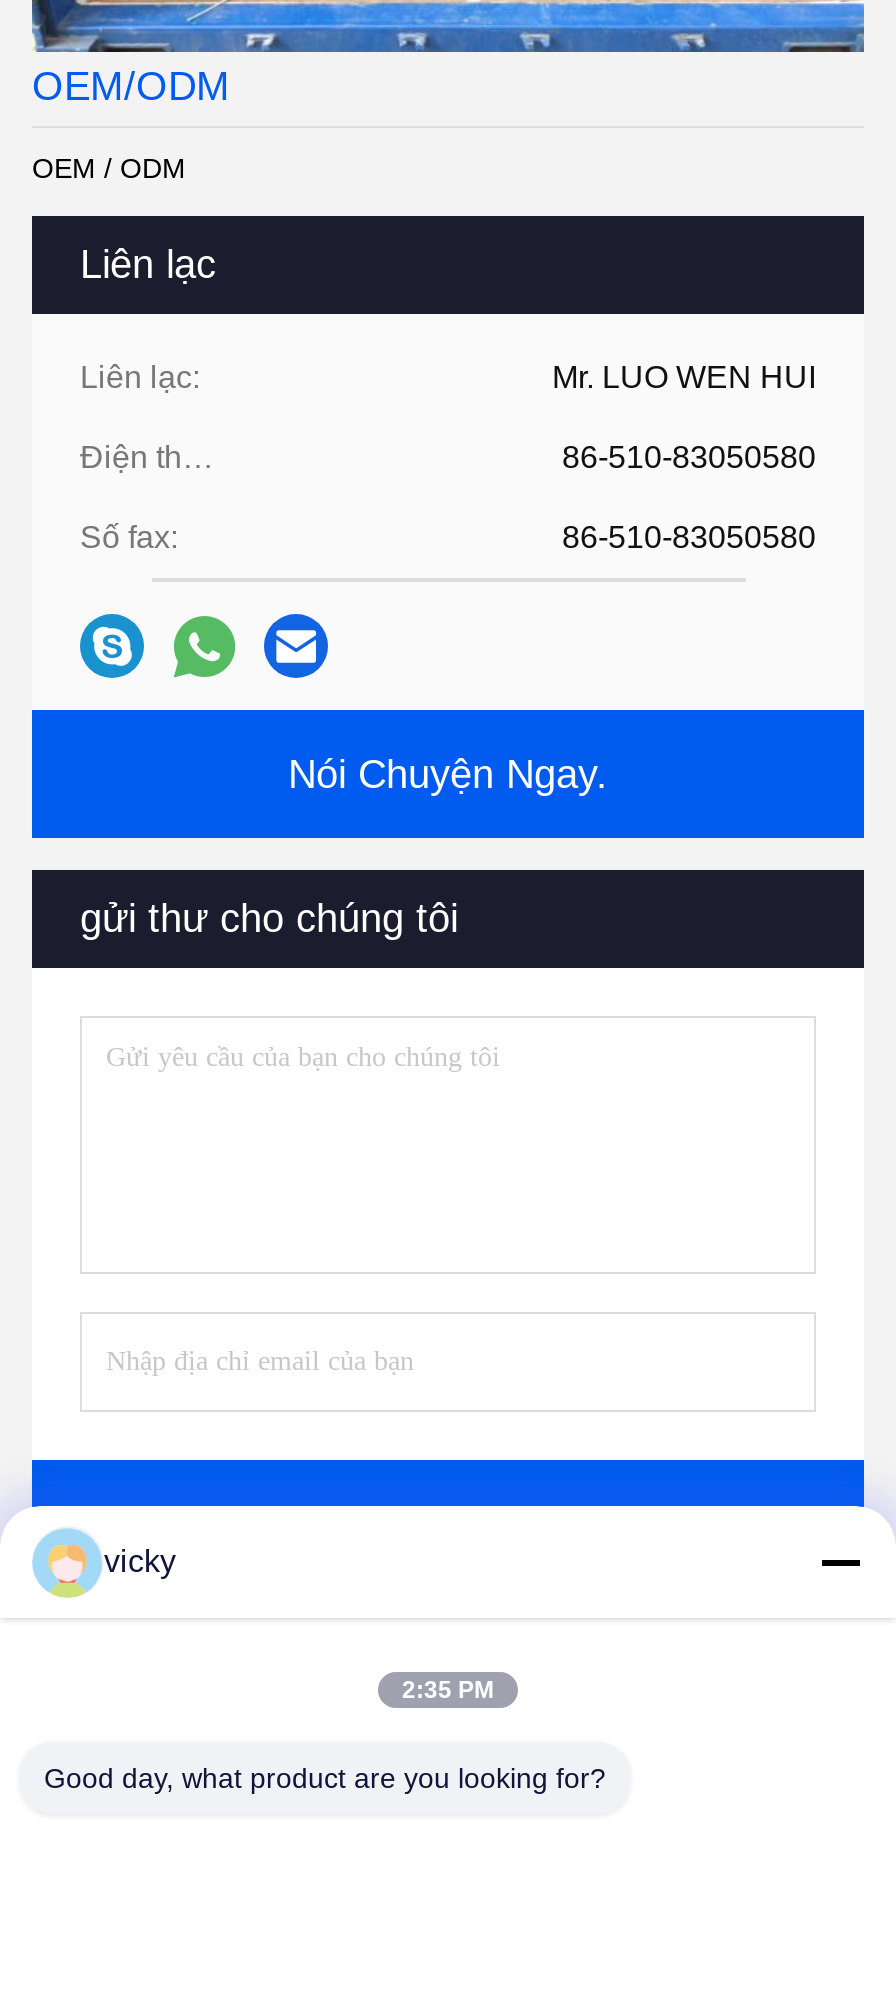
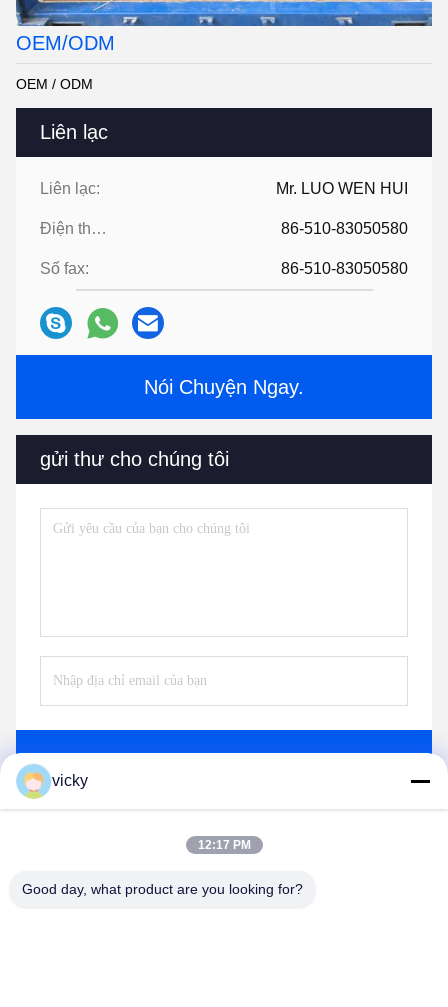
[402,1676,494,1704] 2:35 PM -> [197,838,250,852] 12:17 PM

